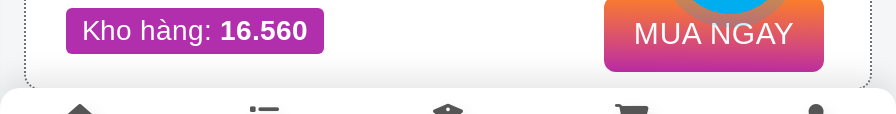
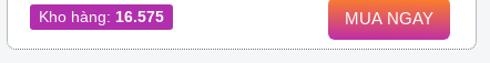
[82,14,308,46] Kho hàng: 16.560 -> [39,8,164,26] Kho hàng: 16.575

